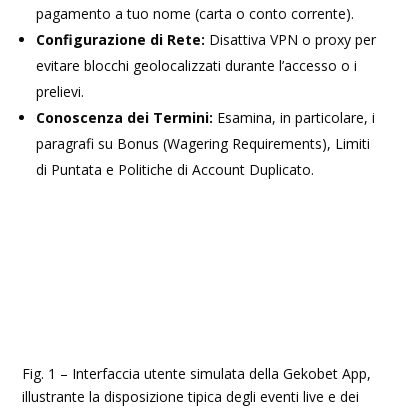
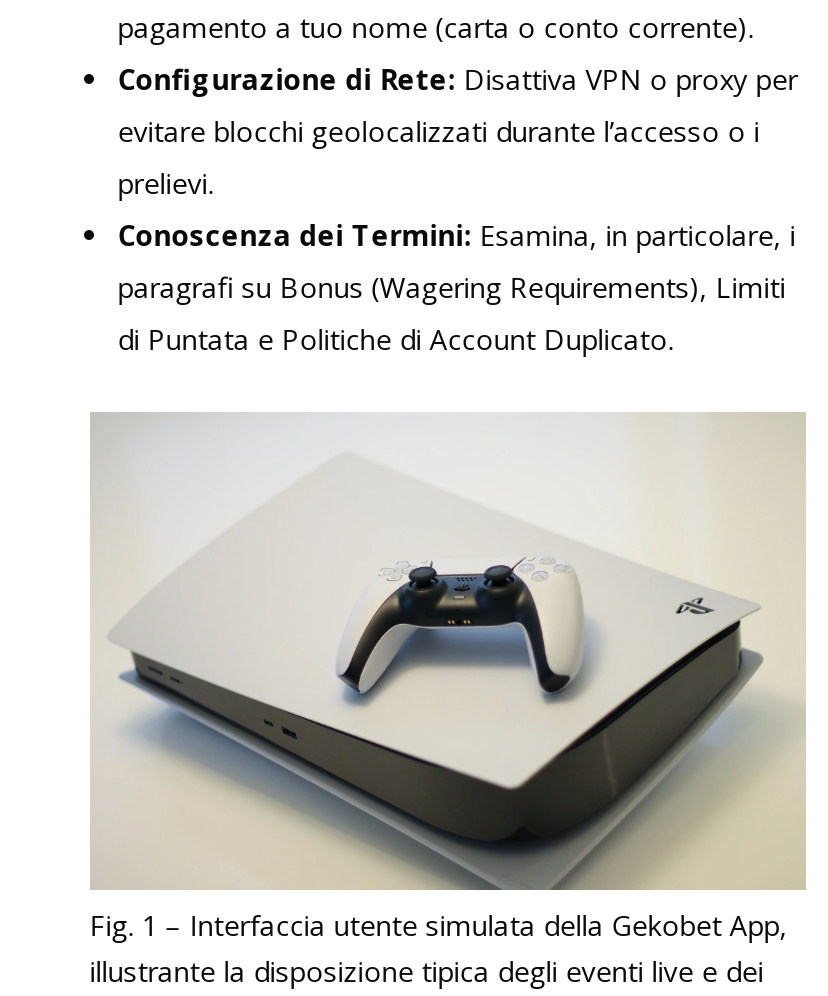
none -> [90,412,806,892] [image]

